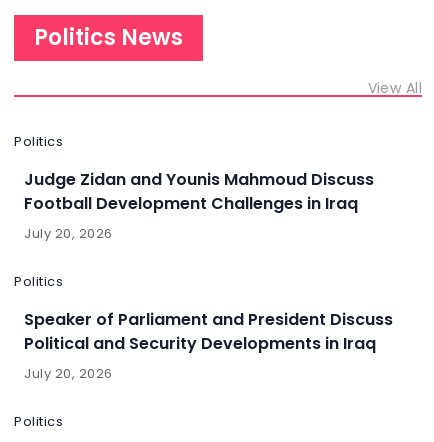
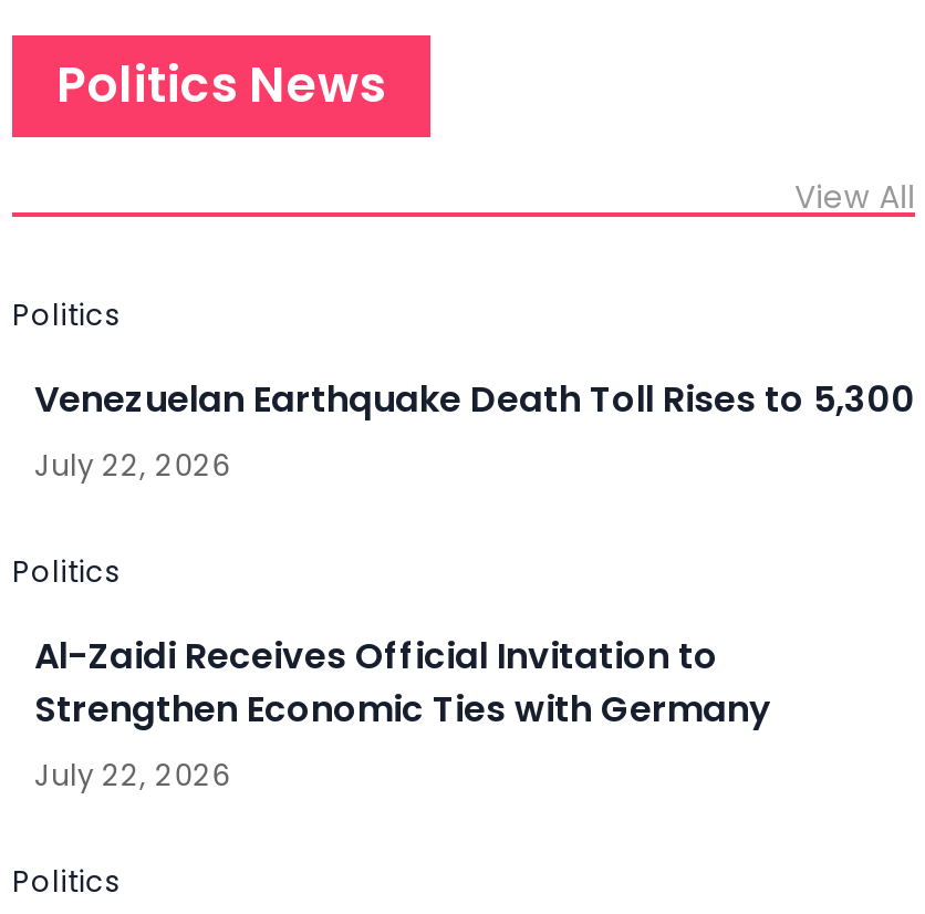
[24,168,374,243] Judge Zidan and Younis Mahmoud Discuss | Football Development Challenges in Iraq | July 20, 2026 -> [34,375,915,488] Venezuelan Earthquake Death Toll Rises to 5,300 | July 22, 2026
[24,308,393,383] Speaker of Parliament and President Discuss | Political and Security Developments in Iraq | July 20, 2026 -> [34,632,771,798] Al-Zaidi Receives Official Invitation to | Strengthen Economic Ties with Germany | July 22, 2026

